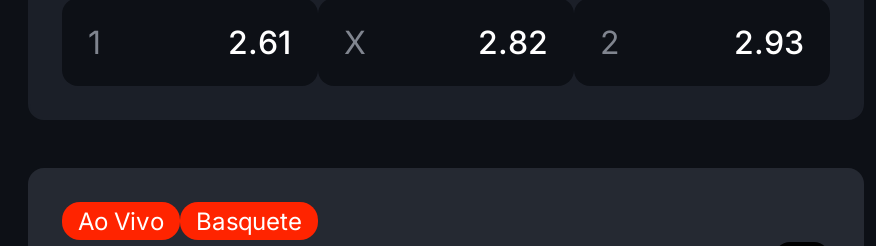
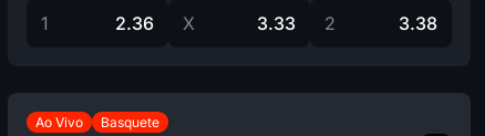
[228,22,366,62] 2.61 X -> [115,12,195,34] 2.36 X
[478,22,620,62] 2.82 2 -> [257,12,336,34] 3.33 2
[734,22,804,62] 2.93 -> [399,12,437,34] 3.38

